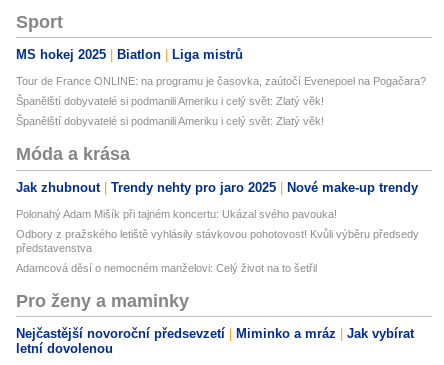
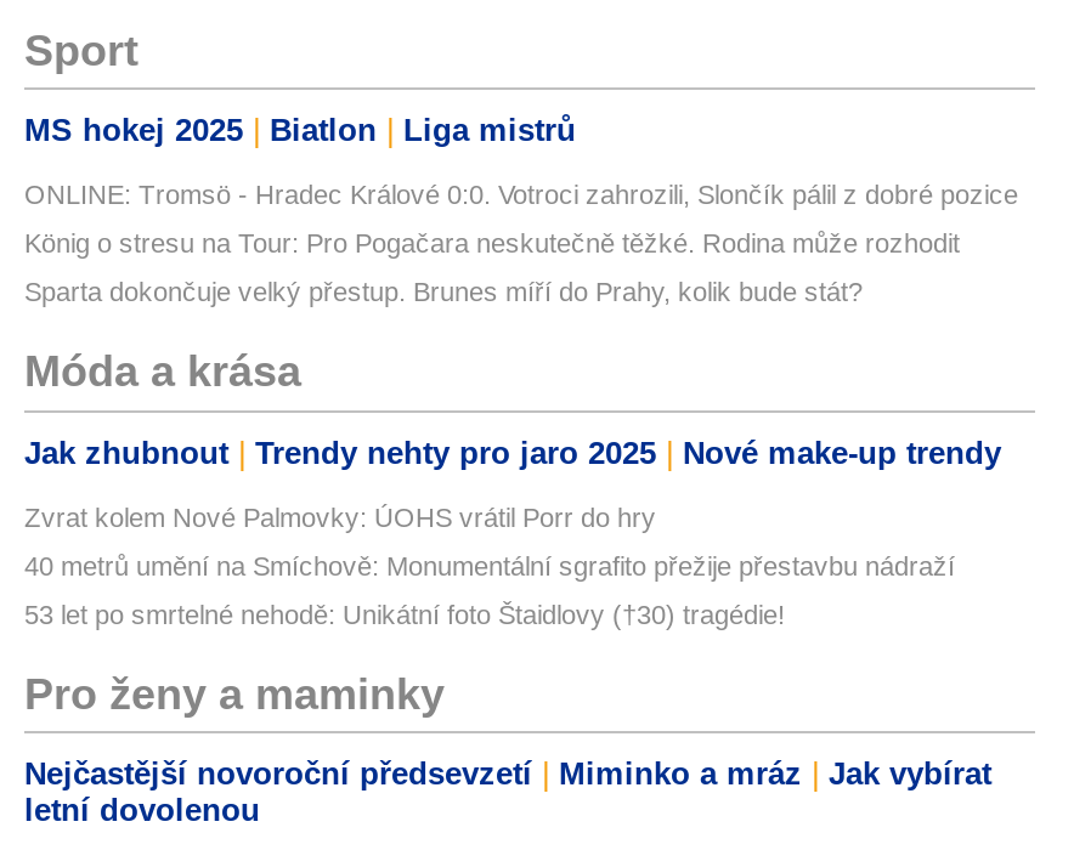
[16,75,426,87] Tour de France ONLINE: na programu je časovka, zaútočí Evenepoel na Pogačara? -> [24,181,1018,210] ONLINE: Tromsö - Hradec Králové 0:0. Votroci zahrozili, Slončík pálil z dobré pozice
[16,95,324,107] Španělští dobyvatelé si podmanili Ameriku i celý svět: Zlatý věk! -> [24,229,960,258] König o stresu na Tour: Pro Pogačara neskutečně těžké. Rodina může rozhodit
[16,115,324,127] Španělští dobyvatelé si podmanili Ameriku i celý svět: Zlatý věk! -> [24,278,863,307] Sparta dokončuje velký přestup. Brunes míří do Prahy, kolik bude stát?
[16,208,337,220] Polonahý Adam Mišík při tajném koncertu: Ukázal svého pavouka! -> [24,502,656,532] Zvrat kolem Nové Palmovky: ÚOHS vrátil Porr do hry
[16,228,419,254] Odbory z pražského letiště vyhlásily stávkovou pohotovost! Kvůli výběru předsedy | představenstva -> [24,551,955,580] 40 metrů umění na Smíchově: Monumentální sgrafito přežije přestavbu nádraží
[16,262,317,274] Adamcová děsí o nemocném manželovi: Celý život na to šetřil -> [24,600,785,629] 53 let po smrtelné nehodě: Unikátní foto Štaidlovy (†30) tragédie!

